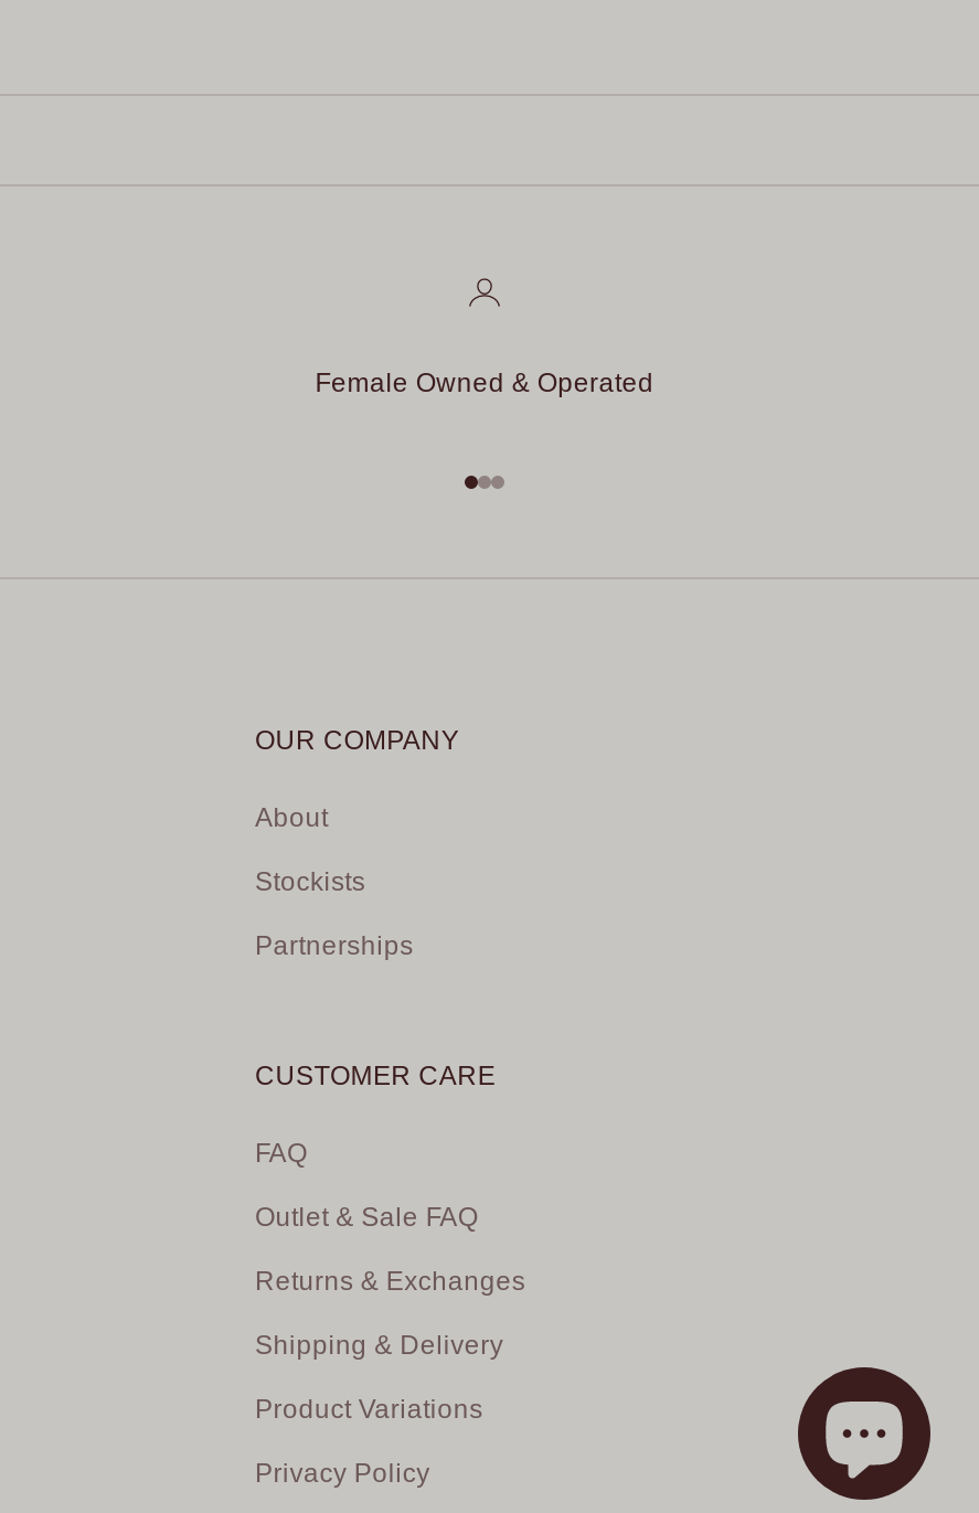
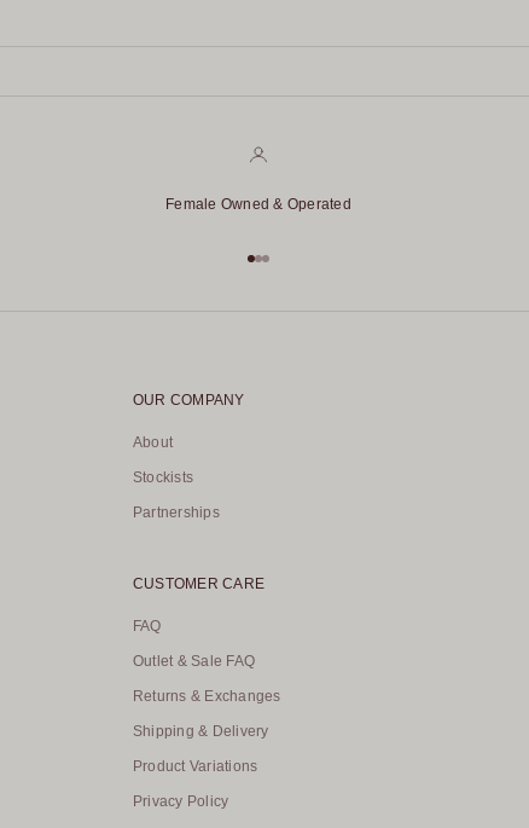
[796,1365,933,1502] [image] -> none

